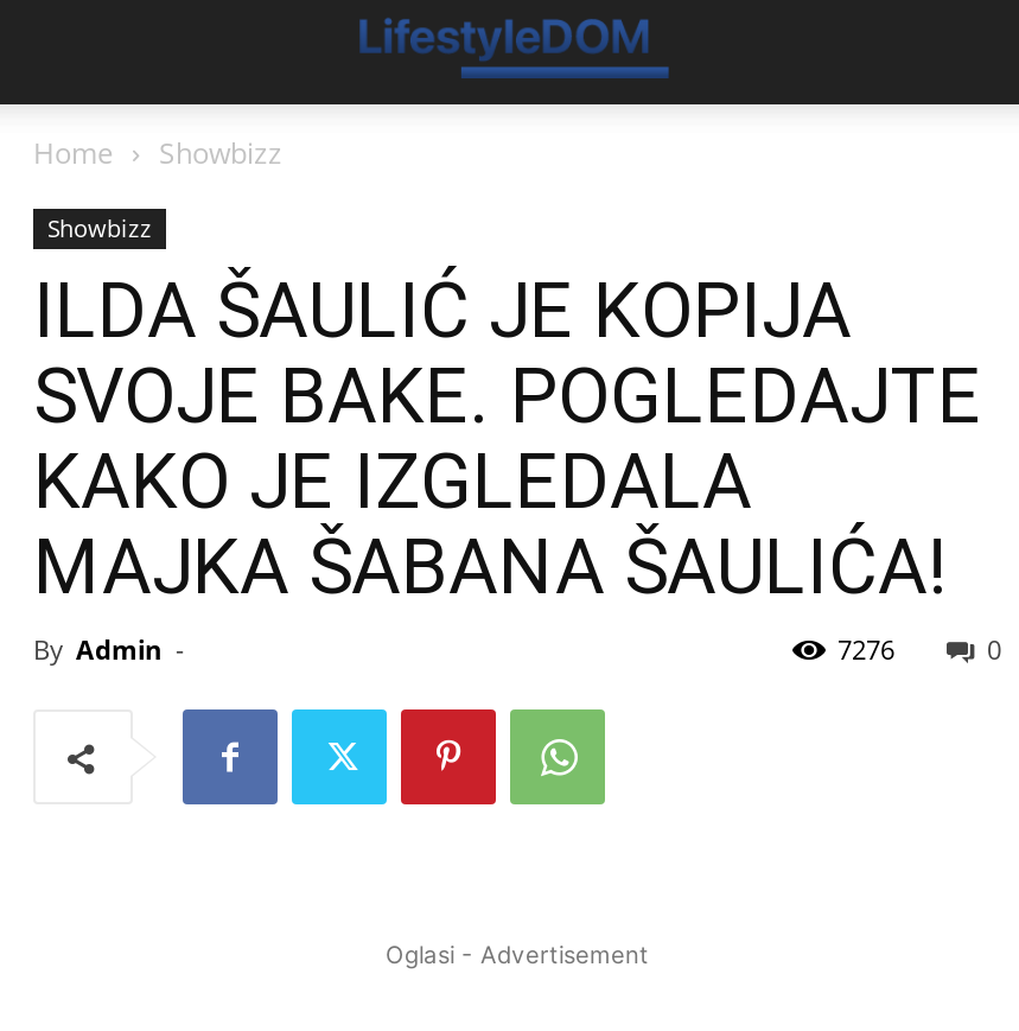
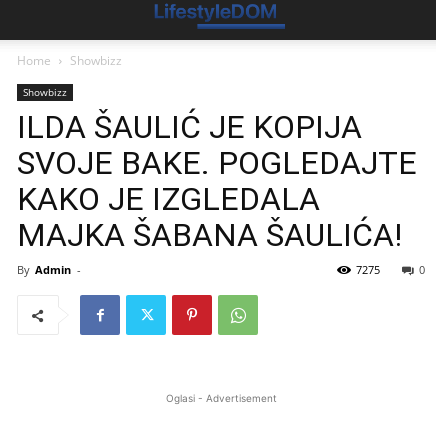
[838,631,894,667] 7276 -> [356,262,380,277] 7275

